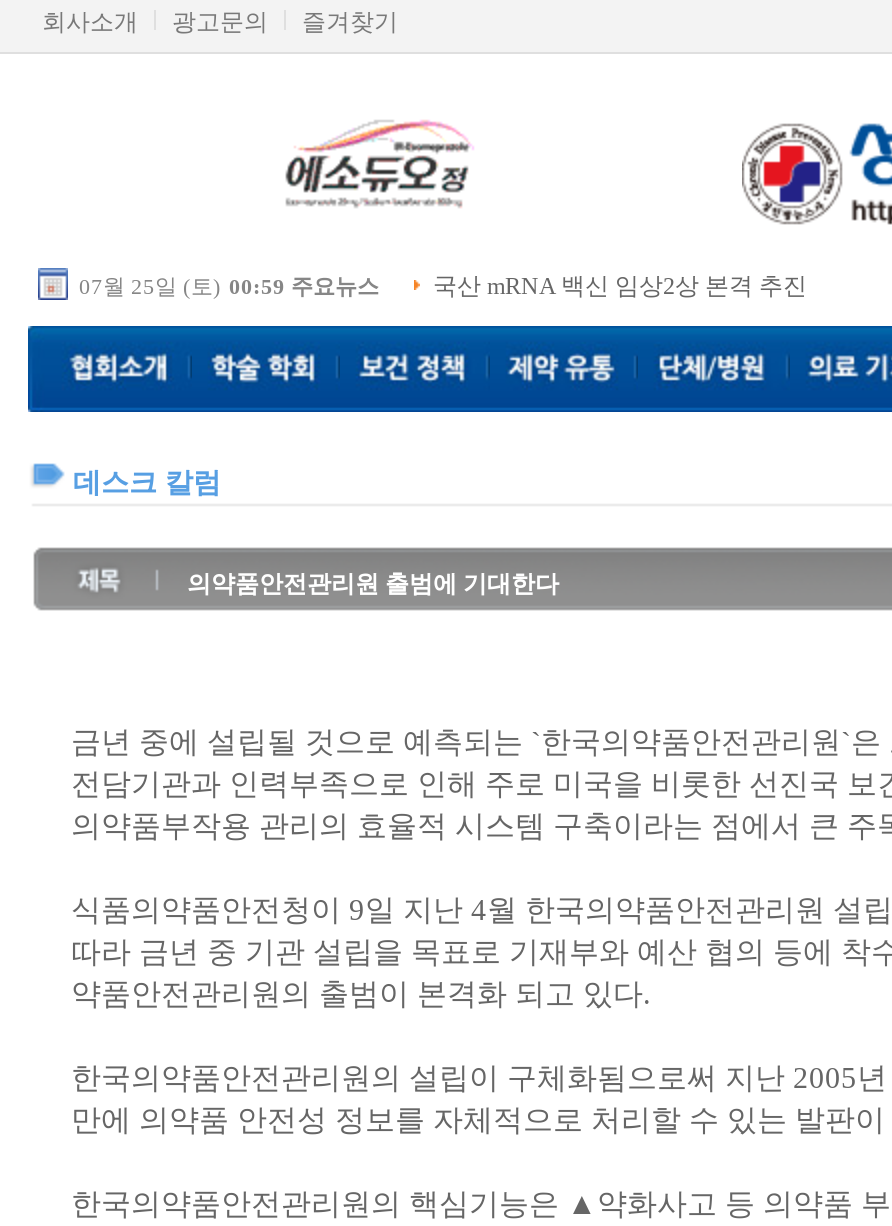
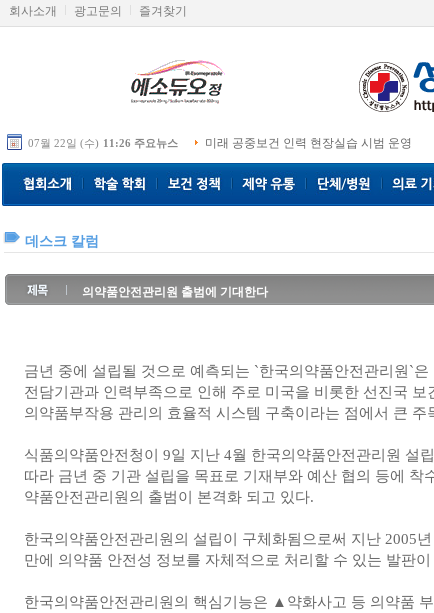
[73,272,807,300] 07월 25일 (토) 00:59 주요뉴스 | 국산 mRNA 백신 임상2상 본격 추진 -> [24,136,411,150] 07월 22일 (수) 11:26 주요뉴스 | 미래 공중보건 인력 현장실습 시범 운영

